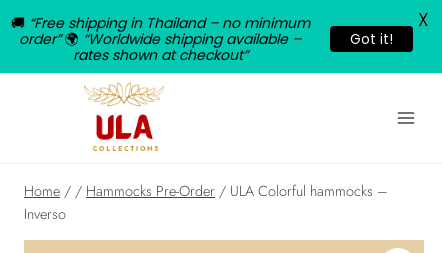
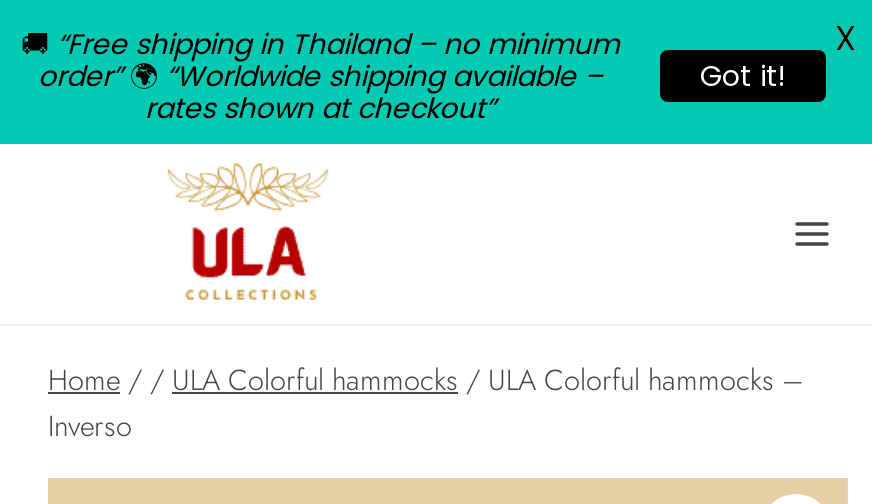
[24,181,388,201] Home / / Hammocks Pre-Order / ULA Colorful hammocks – -> [48,360,804,400] Home / / ULA Colorful hammocks / ULA Colorful hammocks –

